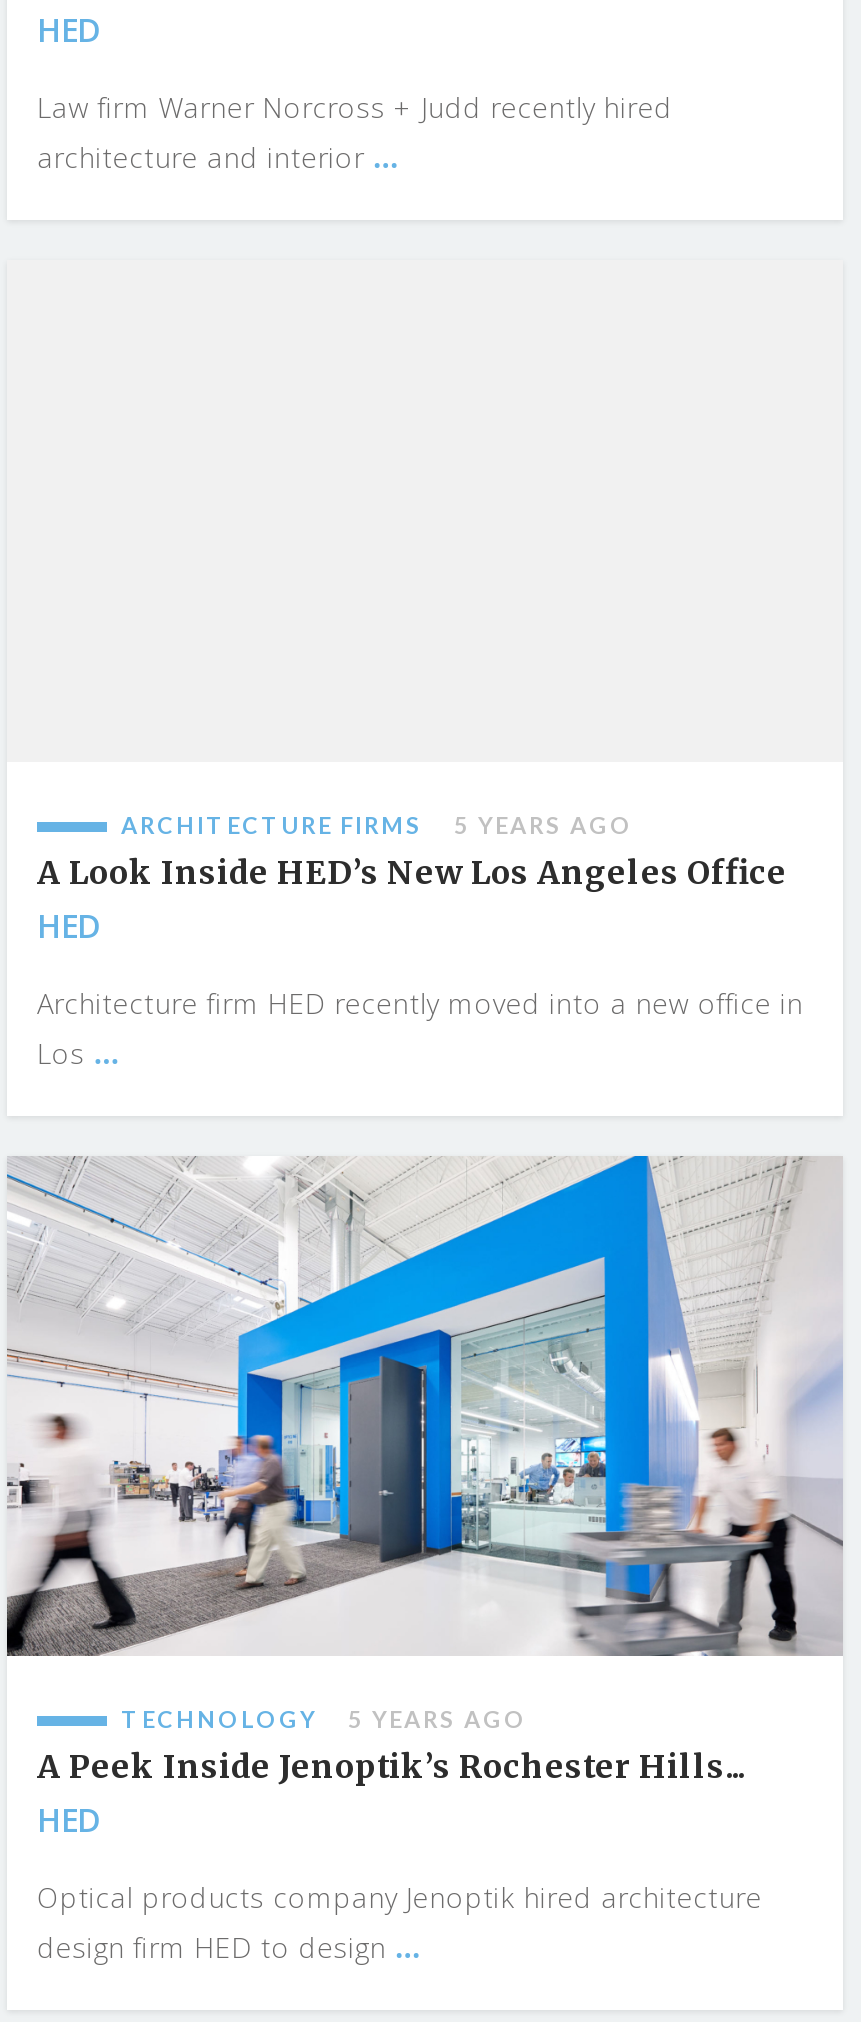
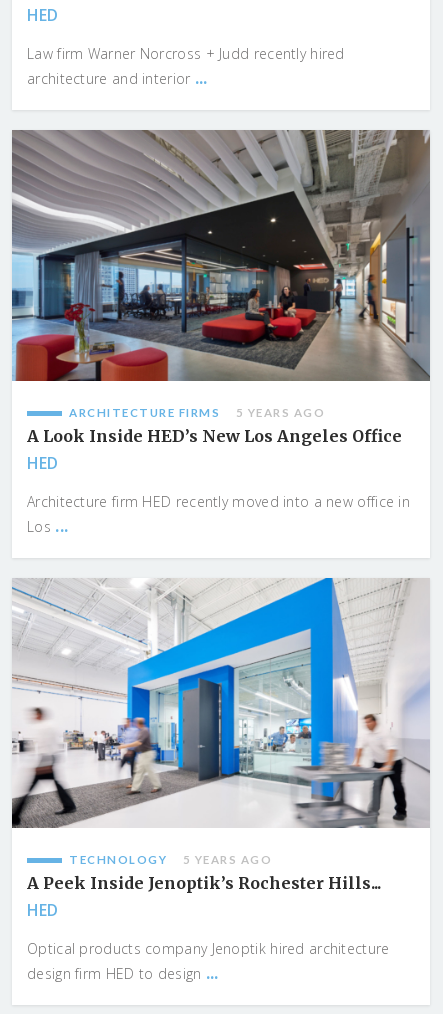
none -> [11,129,431,382] [image]

